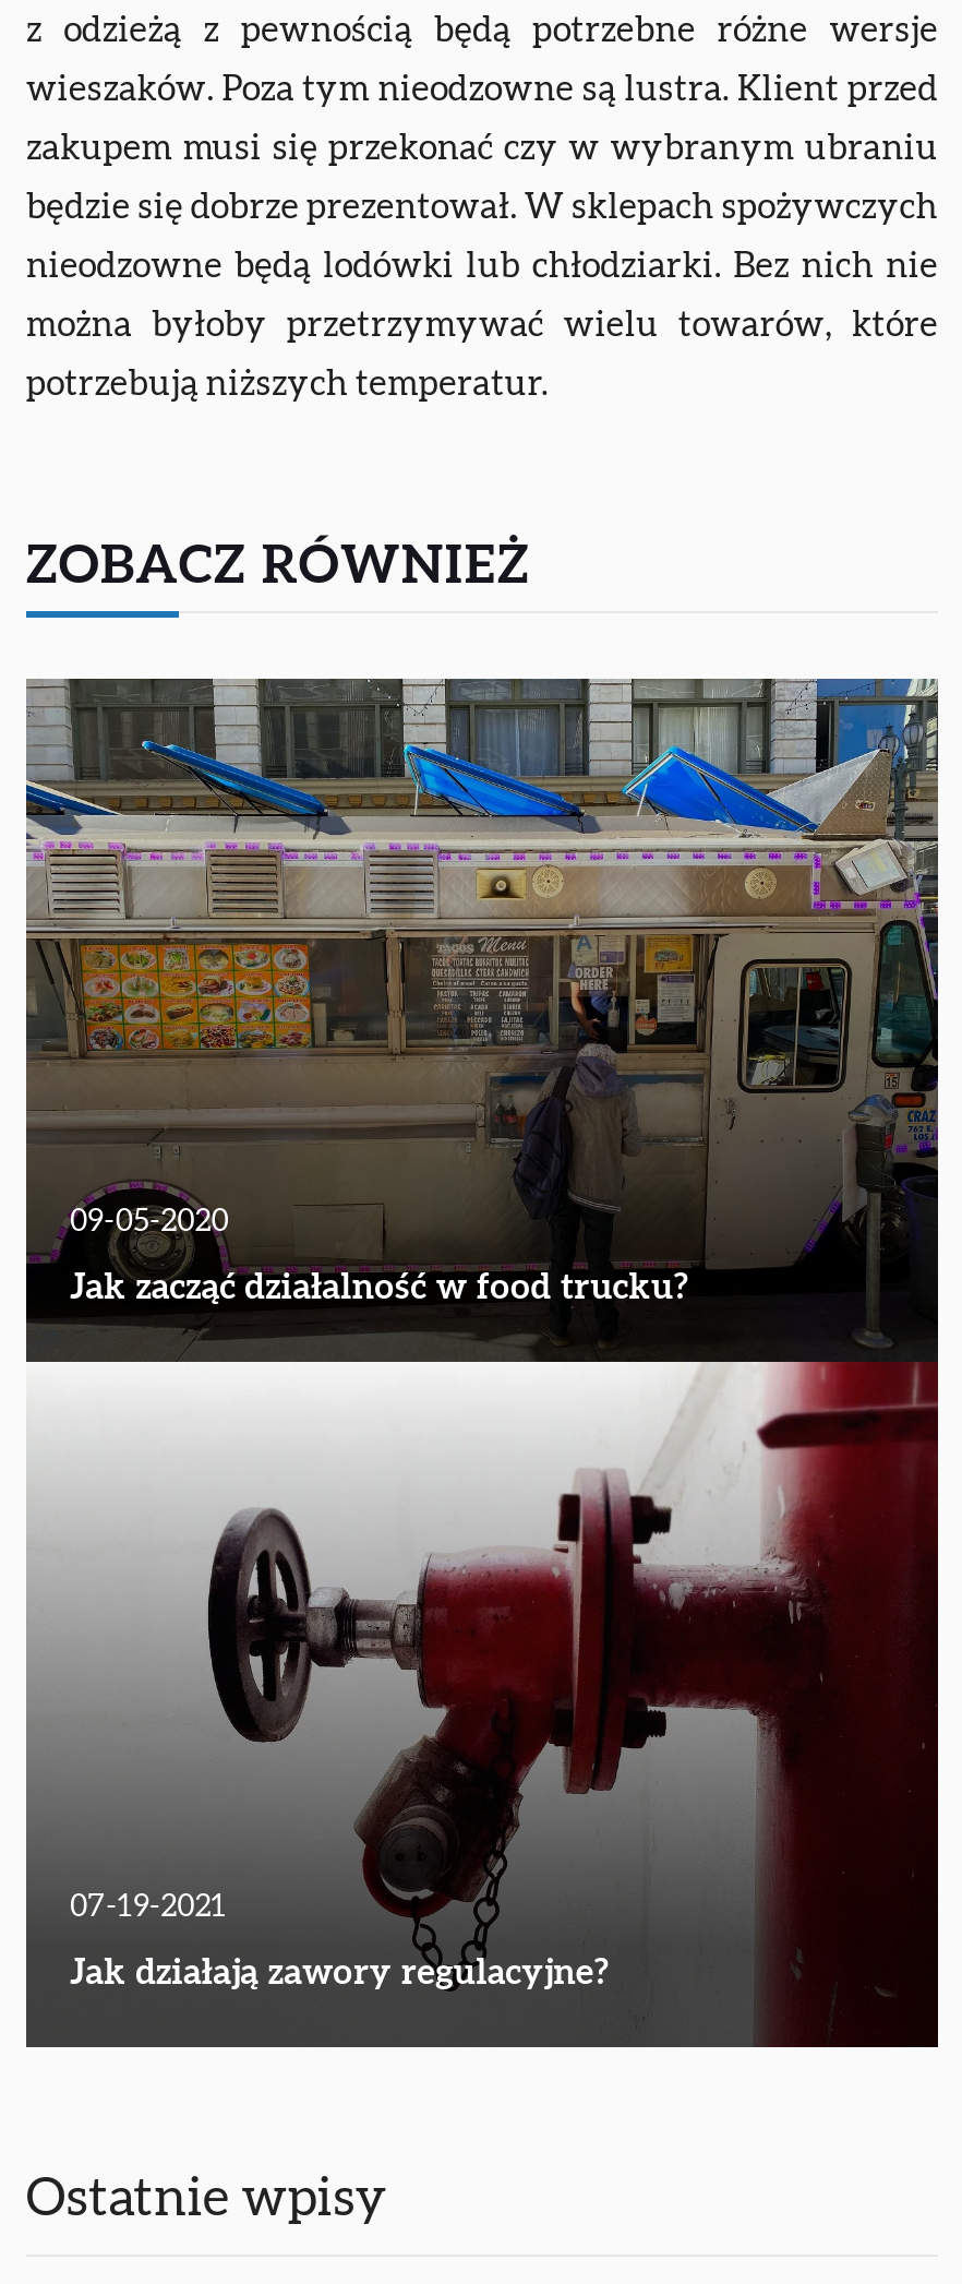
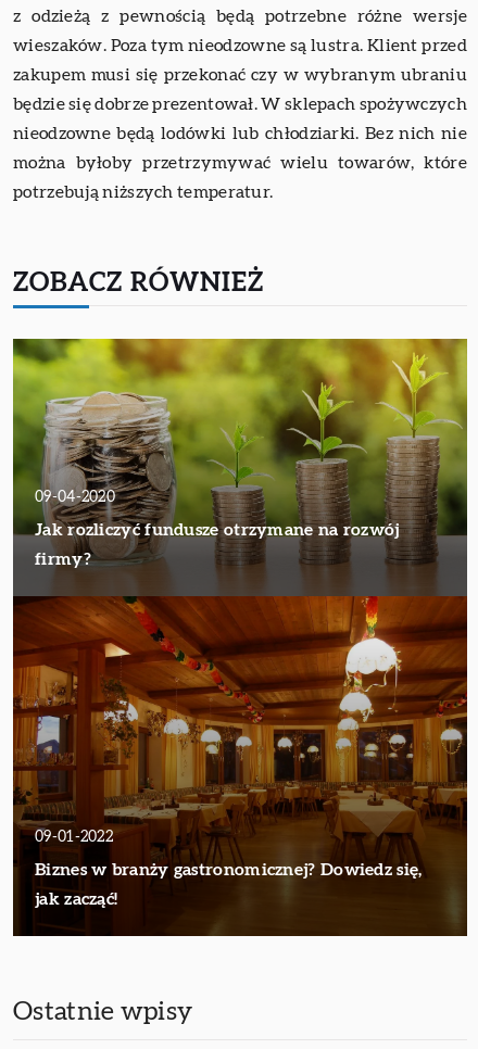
[24,677,940,2047] [image] | 09-05-2020 | Jak zacząć działalność w food trucku? -> [12,338,468,936] [image] | 09-04-2020 | Jak rozliczyć fundusze otrzymane na rozwój | firmy?
[70,1892,610,1990] 07-19-2021 | Jak działają zawory regulacyjne? -> [35,830,422,908] 09-01-2022 | Biznes w branży gastronomicznej? Dowiedz się, | jak zacząć!

